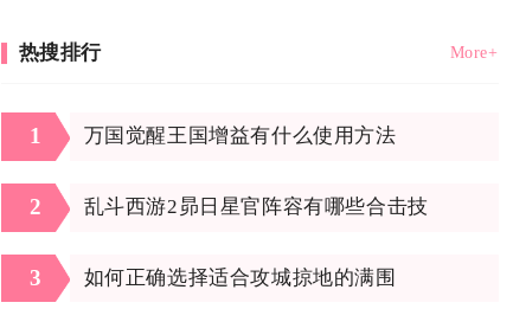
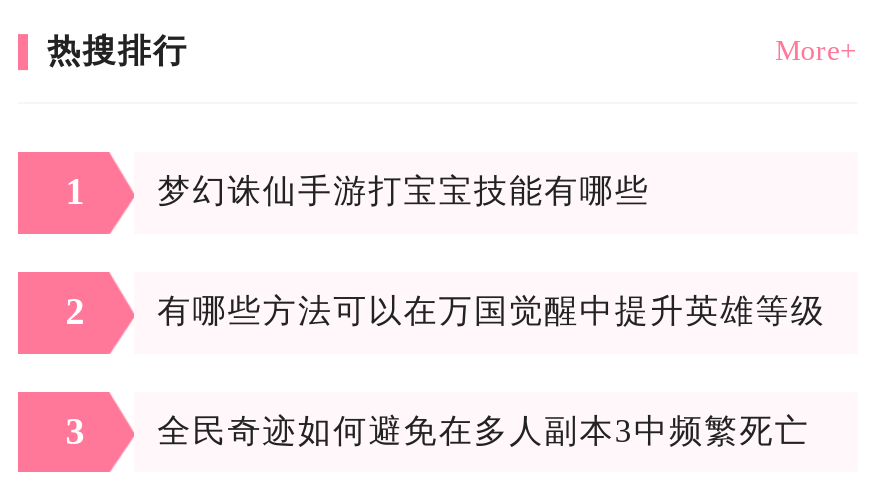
[84,125,396,147] 万国觉醒王国增益有什么使用方法 -> [157,173,650,211] 梦幻诛仙手游打宝宝技能有哪些
[84,195,429,218] 乱斗西游2昴日星官阵容有哪些合击技 -> [157,292,826,330] 有哪些方法可以在万国觉醒中提升英雄等级
[84,266,396,289] 如何正确选择适合攻城掠地的满围 -> [157,412,810,450] 全民奇迹如何避免在多人副本3中频繁死亡

